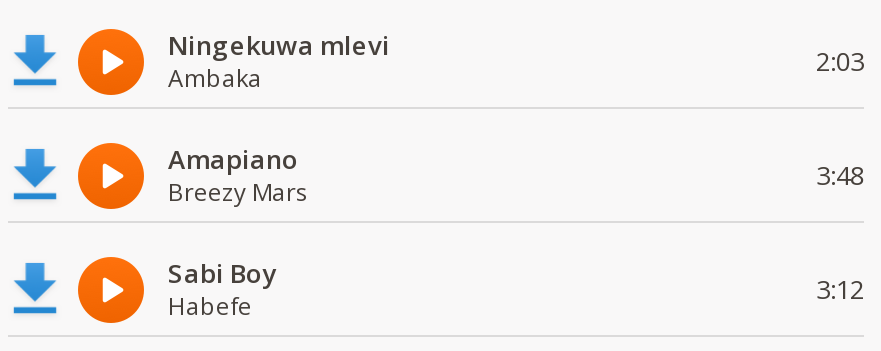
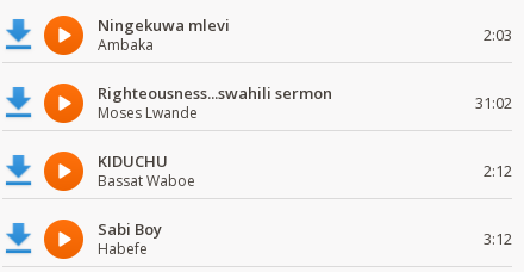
[168,141,864,209] Amapiano | Breezy Mars | 3:48 -> [98,82,512,191] Righteousness...swahili sermon | Moses Lwande | 31:02 | KIDUCHU | Bassat Waboe | 2:12

